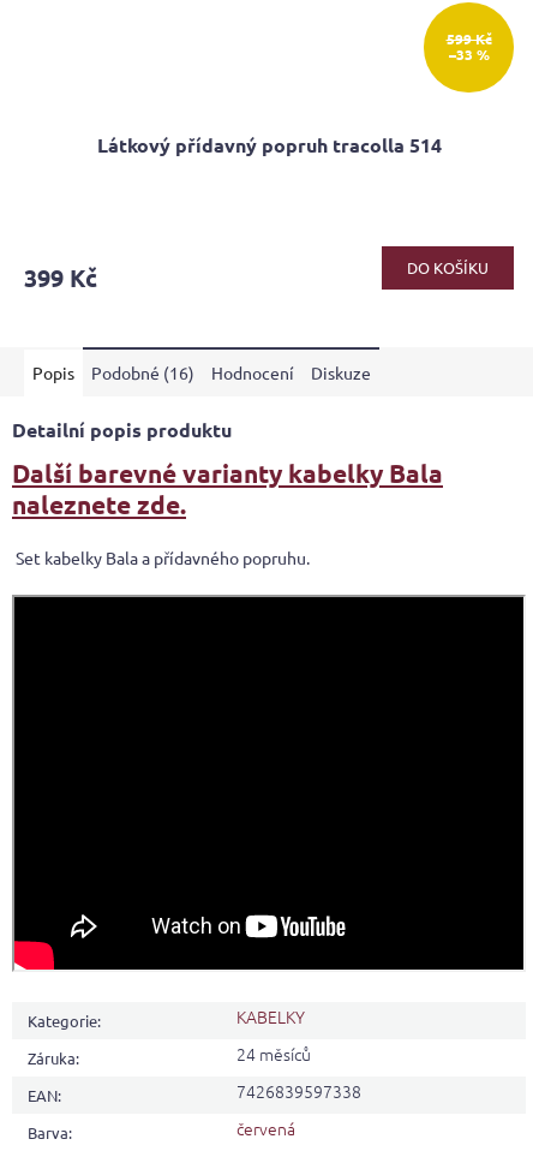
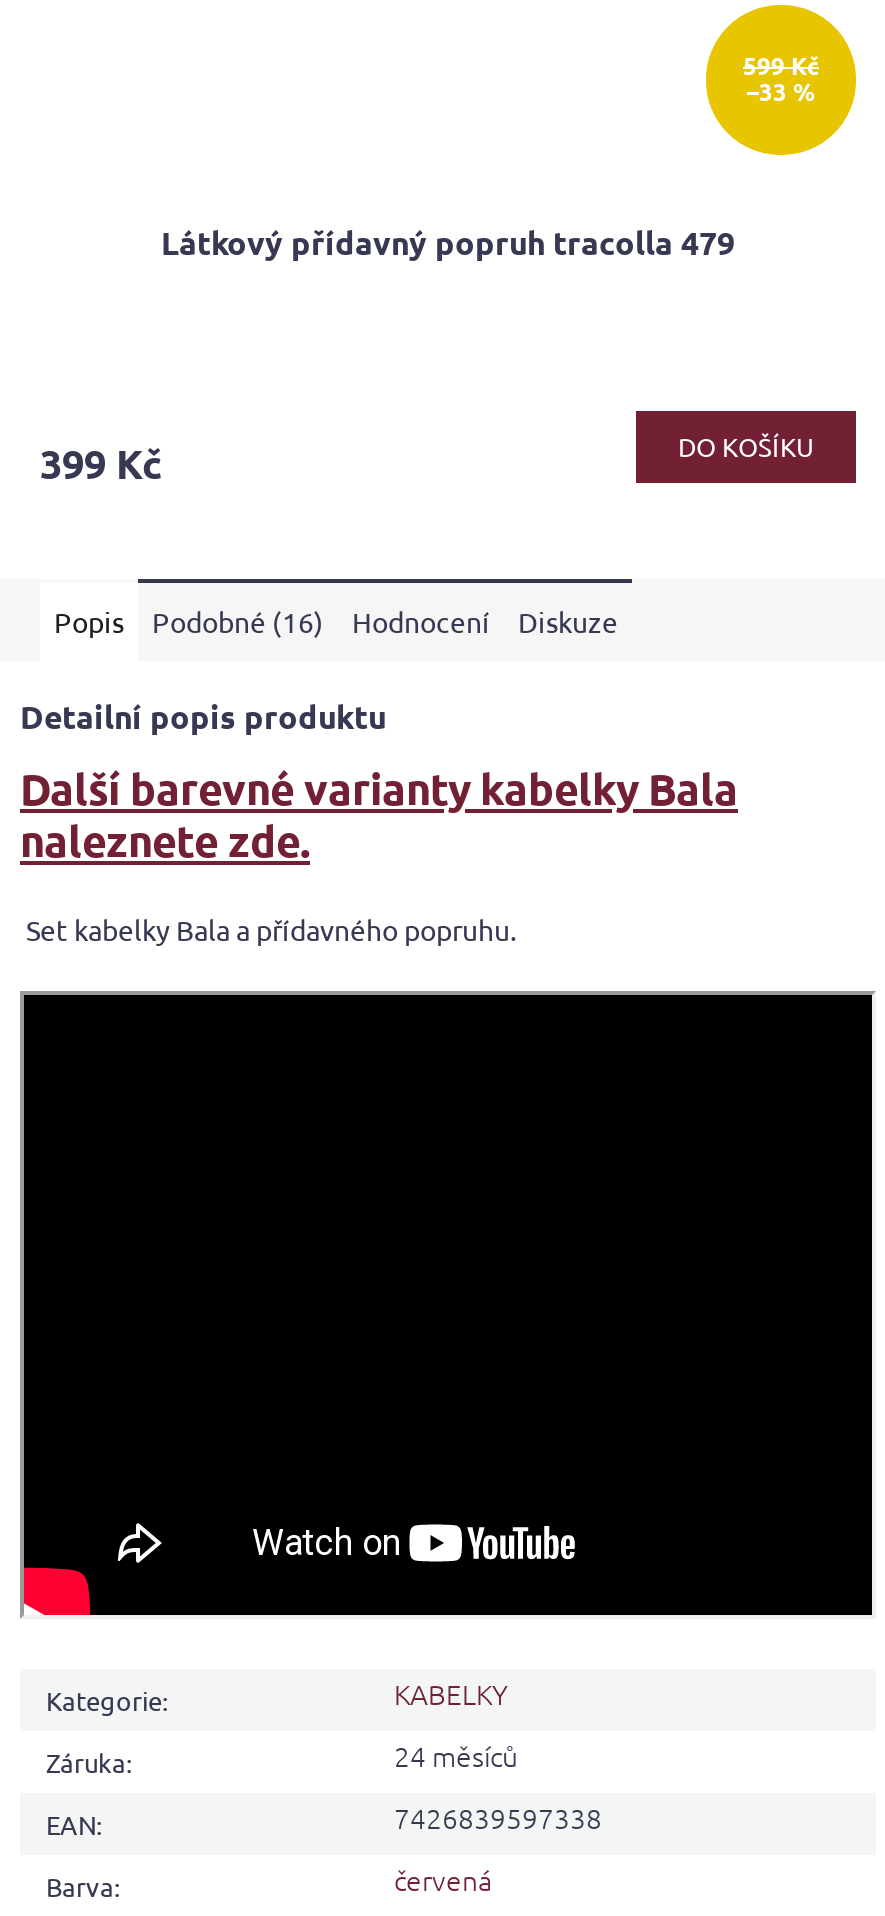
[97,132,441,158] Látkový přídavný popruh tracolla 514 -> [161,221,735,263] Látkový přídavný popruh tracolla 479

